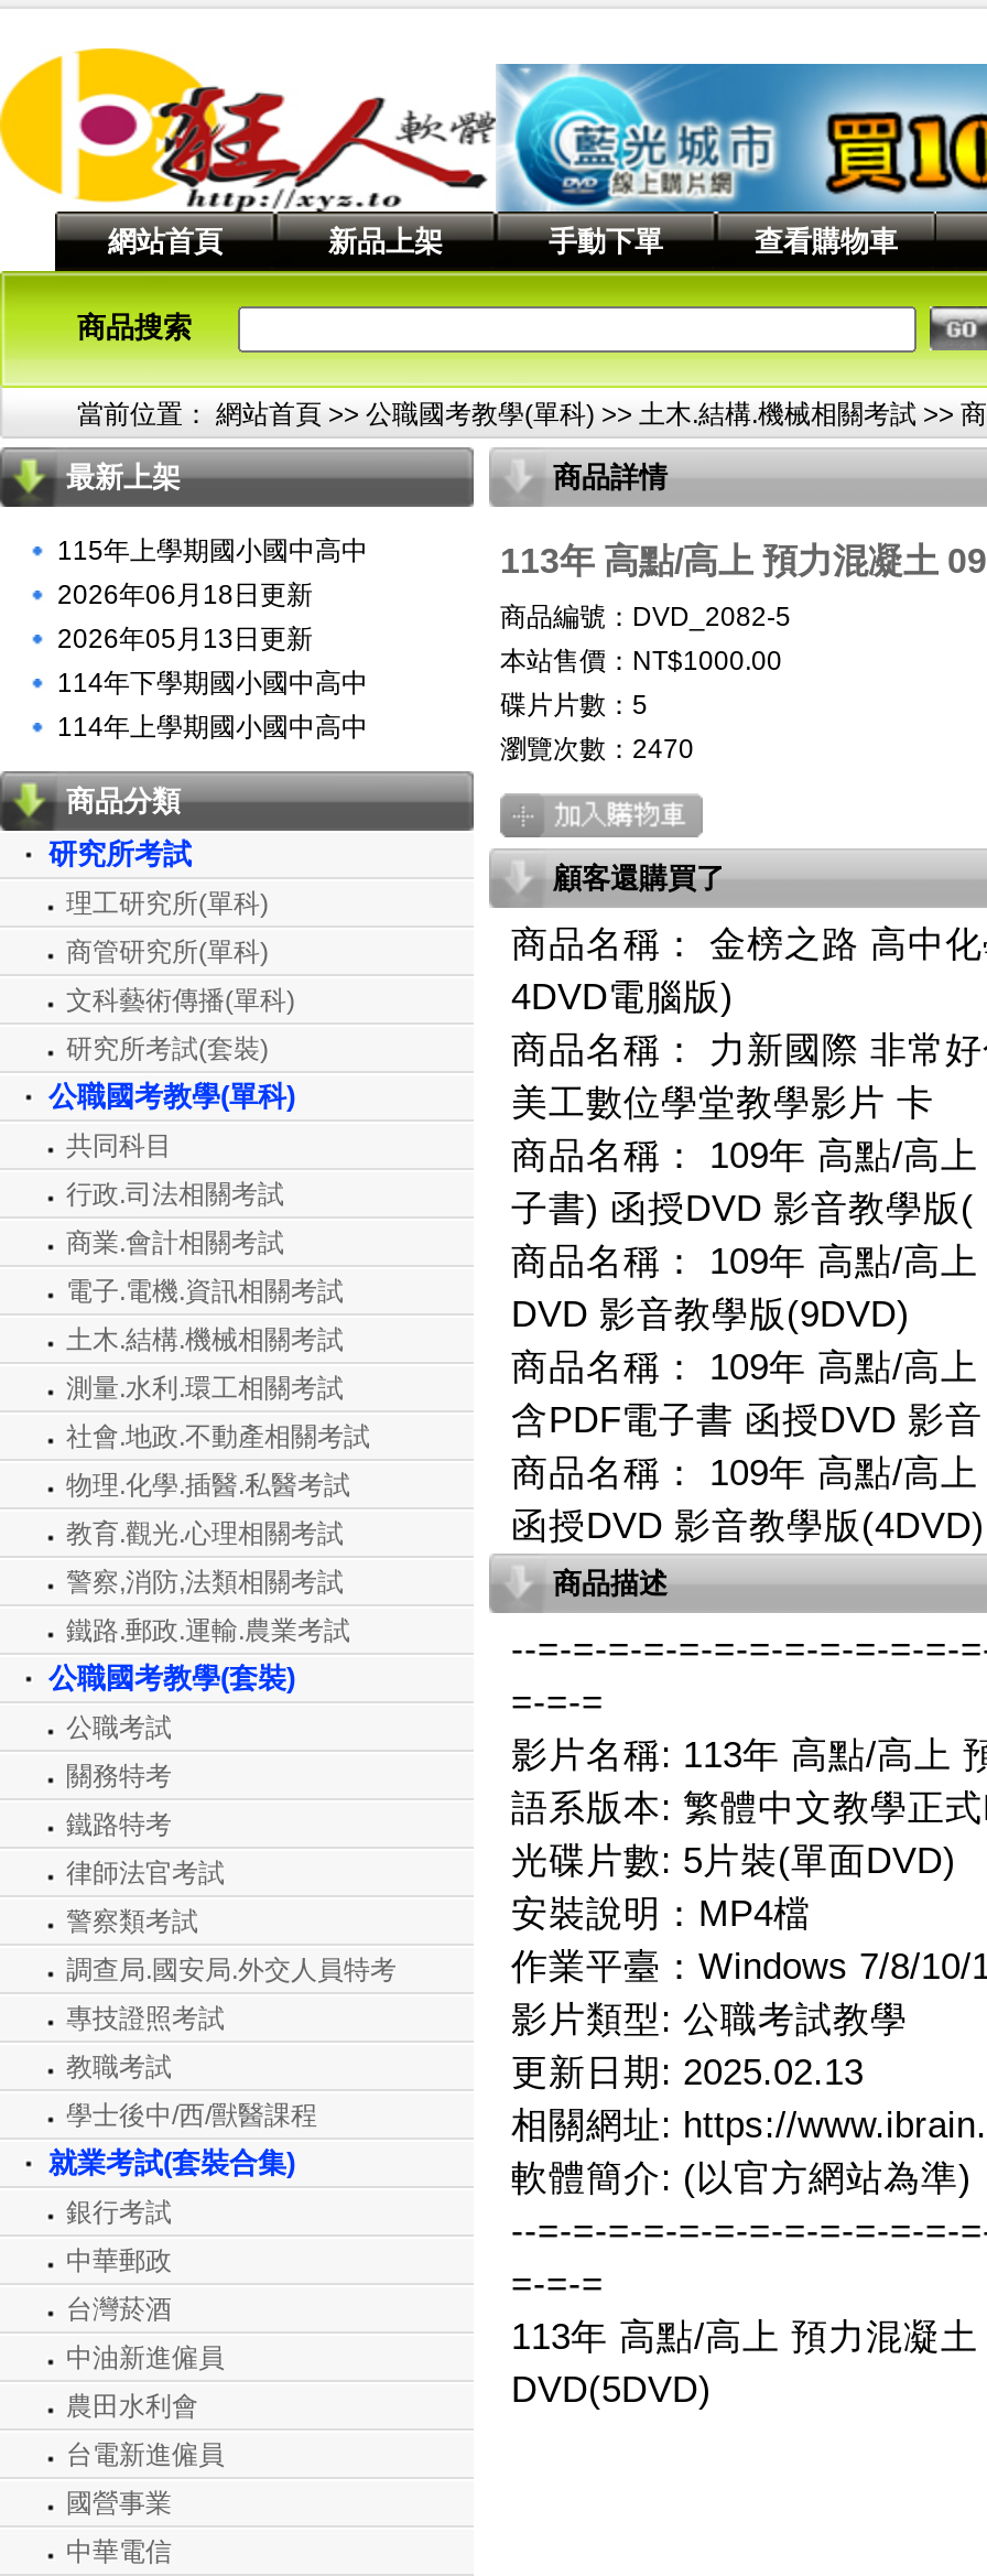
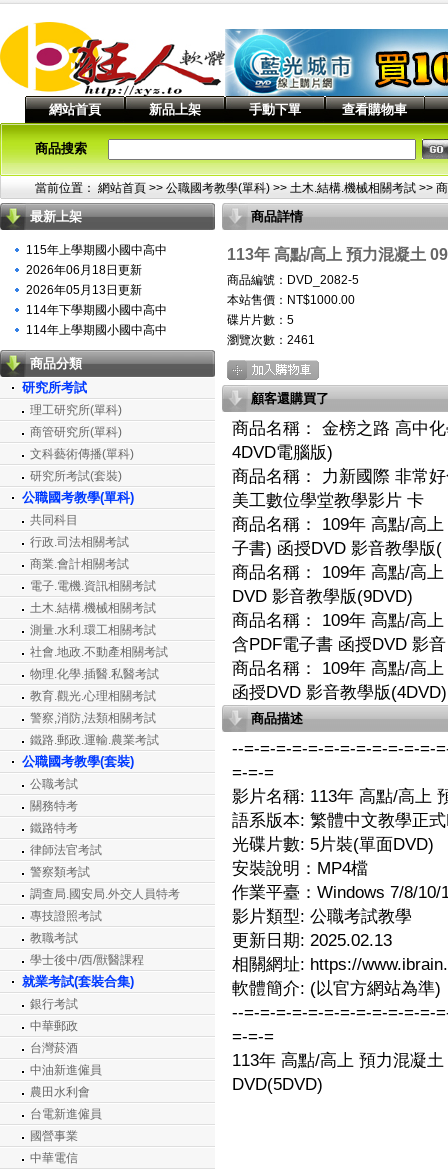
[500,734,694,765] 瀏覽次數：2470 -> [227,333,315,347] 瀏覽次數：2461

